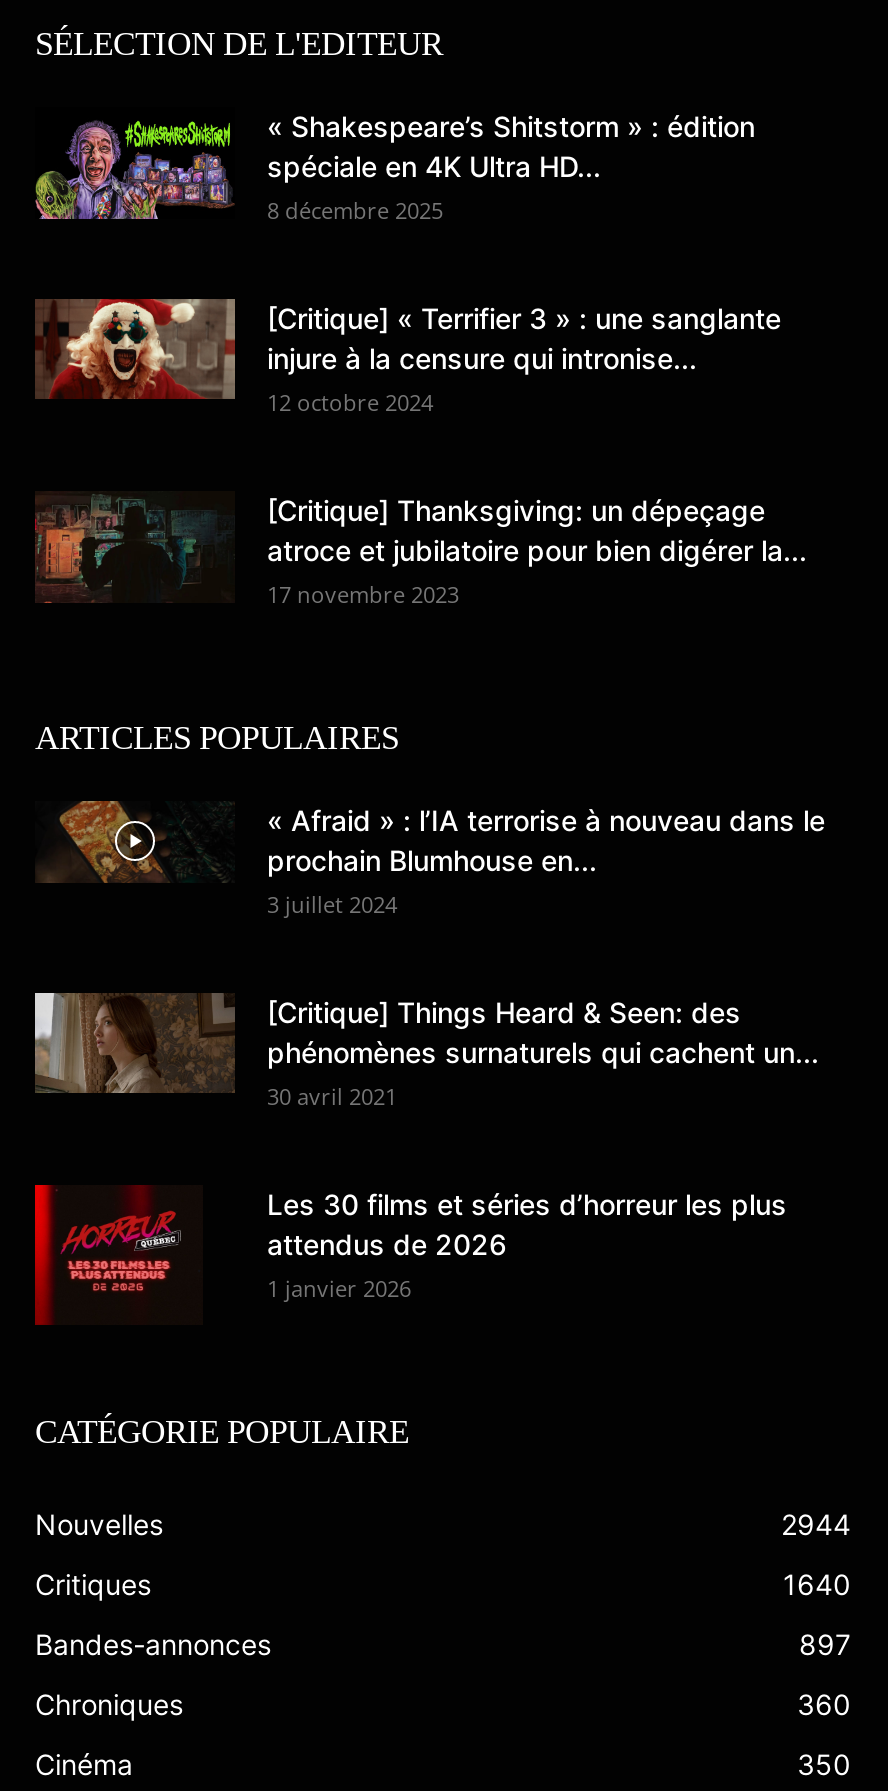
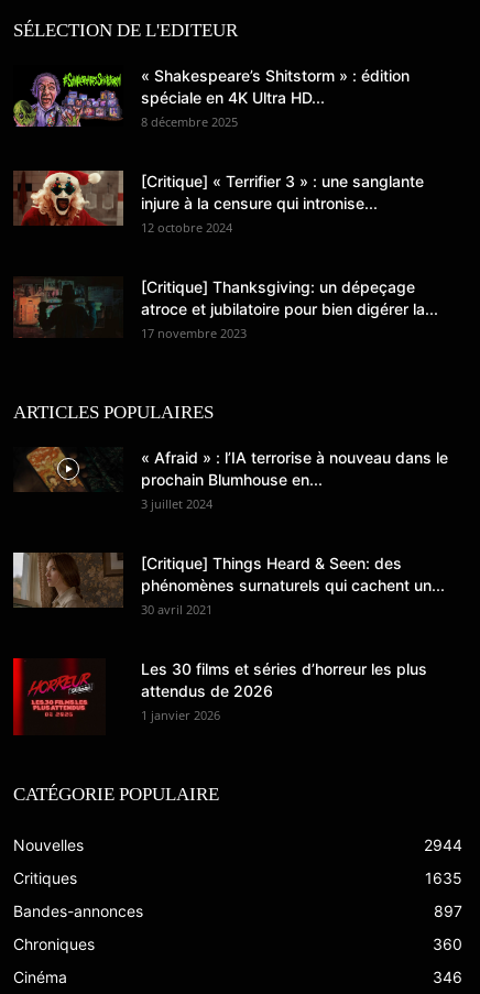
[783,1566,851,1600] 1640 -> [425,868,462,887] 1635
[797,1746,851,1780] 350 -> [433,967,462,986] 346

